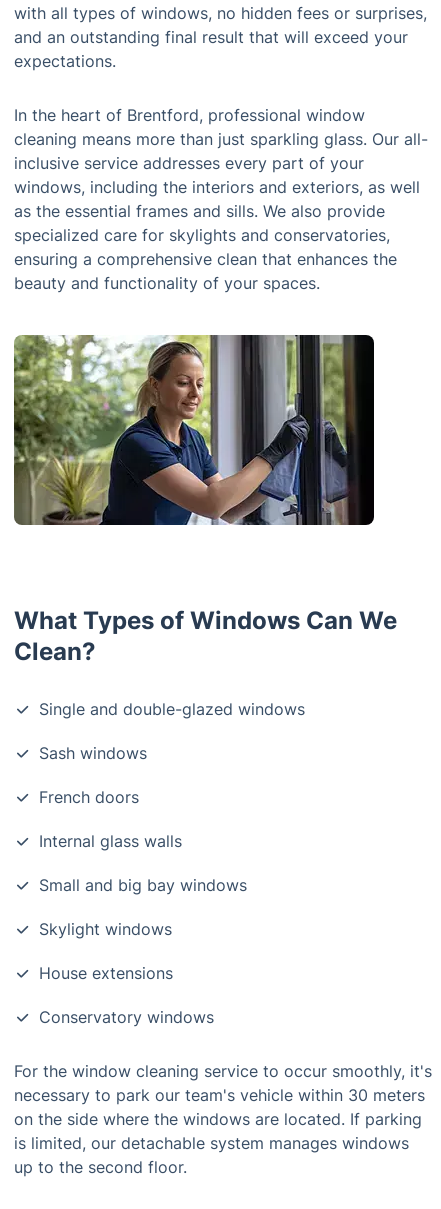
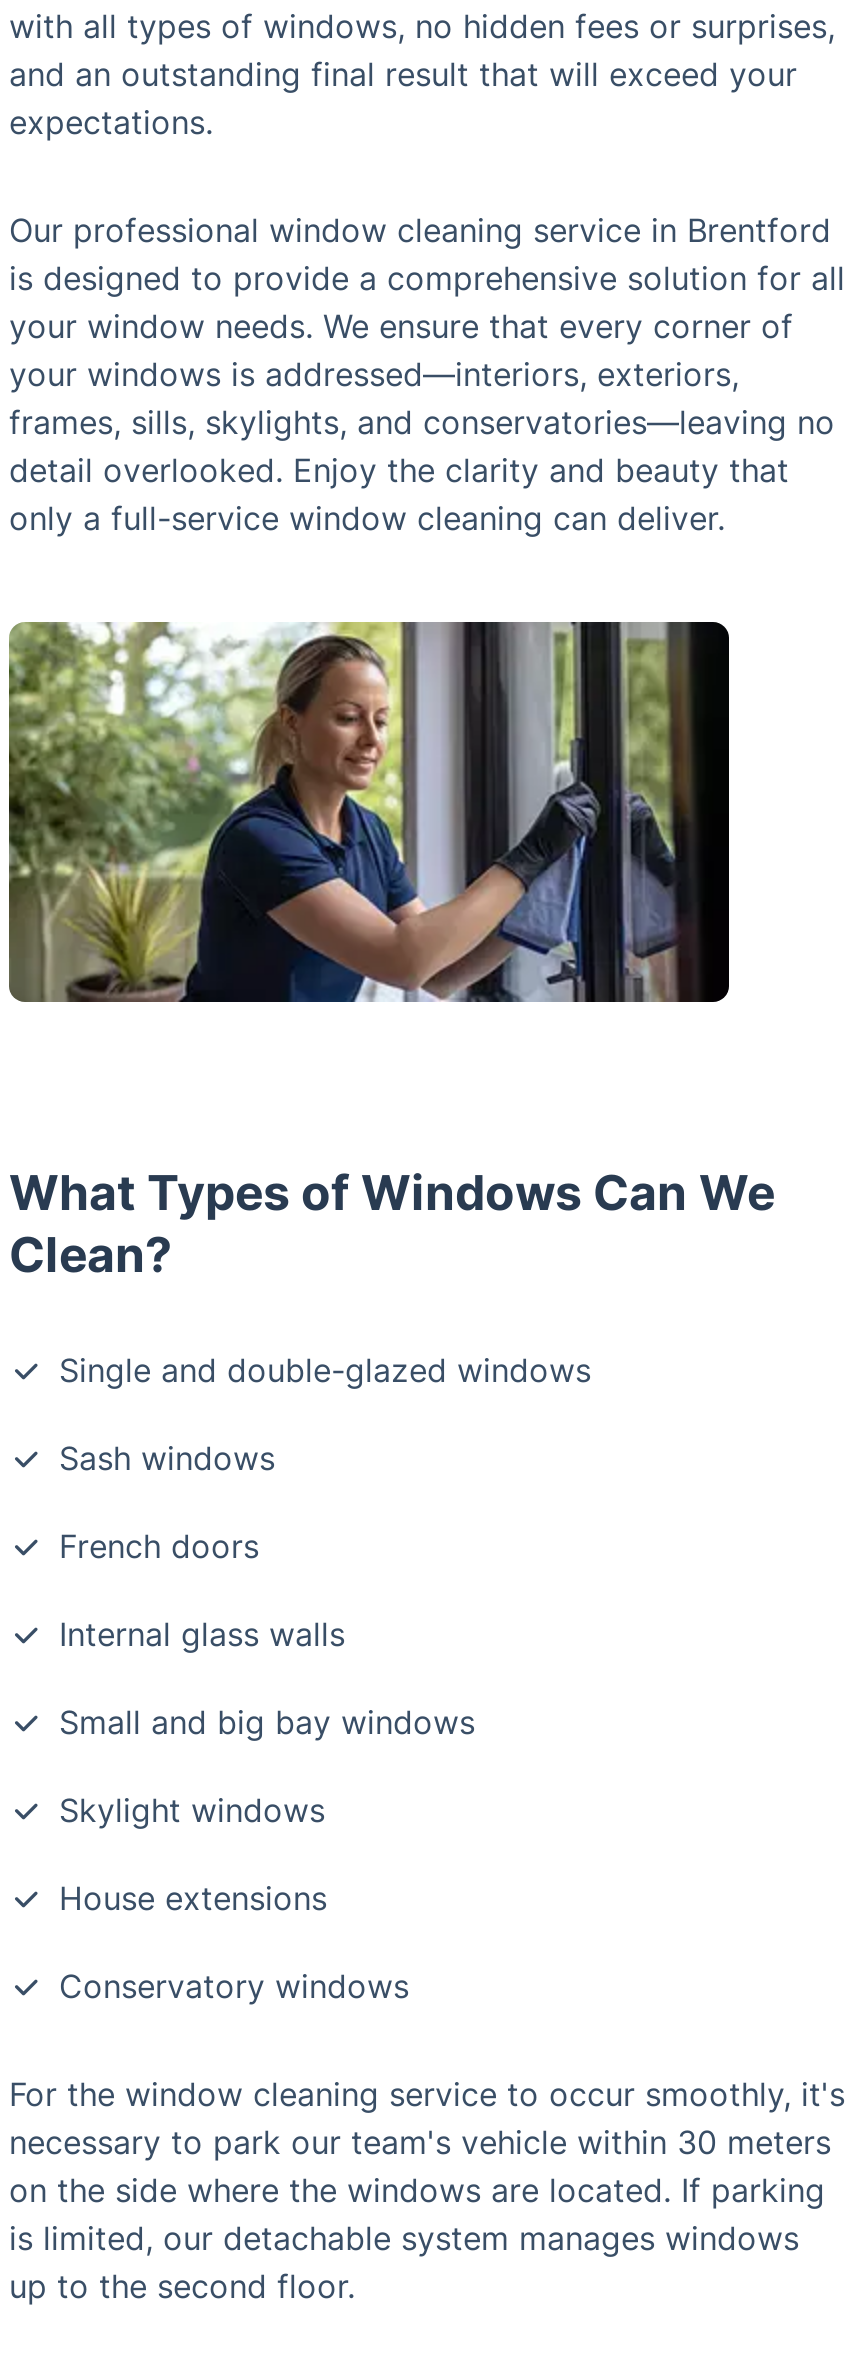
[14,105,428,293] In the heart of Brentford, professional window | cleaning means more than just sparkling glass. Our all- | inclusive service addresses every part of your | windows, including the interiors and exteriors, as well | as the essential frames and sills. We also provide | specialized care for skylights and conservatories, | ensuring a comprehensive clean that enhances the | beauty and functionality of your spaces. -> [9,210,845,538] Our professional window cleaning service in Brentford | is designed to provide a comprehensive solution for all | your window needs. We ensure that every corner of | your windows is addressed—interiors, exteriors, | frames, sills, skylights, and conservatories—leaving no | detail overlooked. Enjoy the clarity and beauty that | only a full-service window cleaning can deliver.

